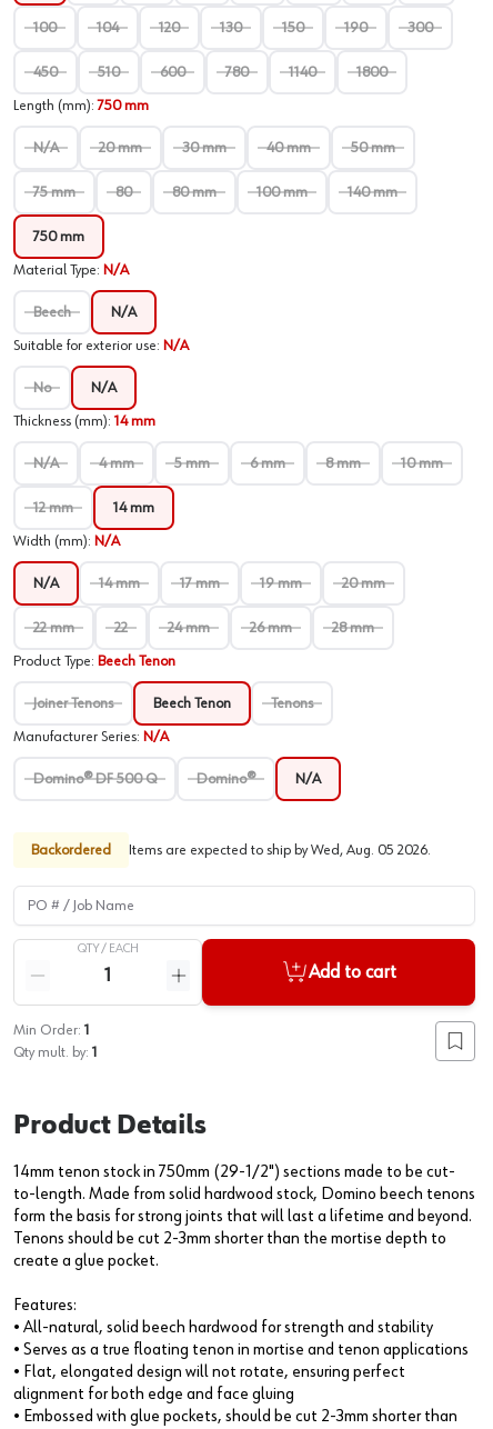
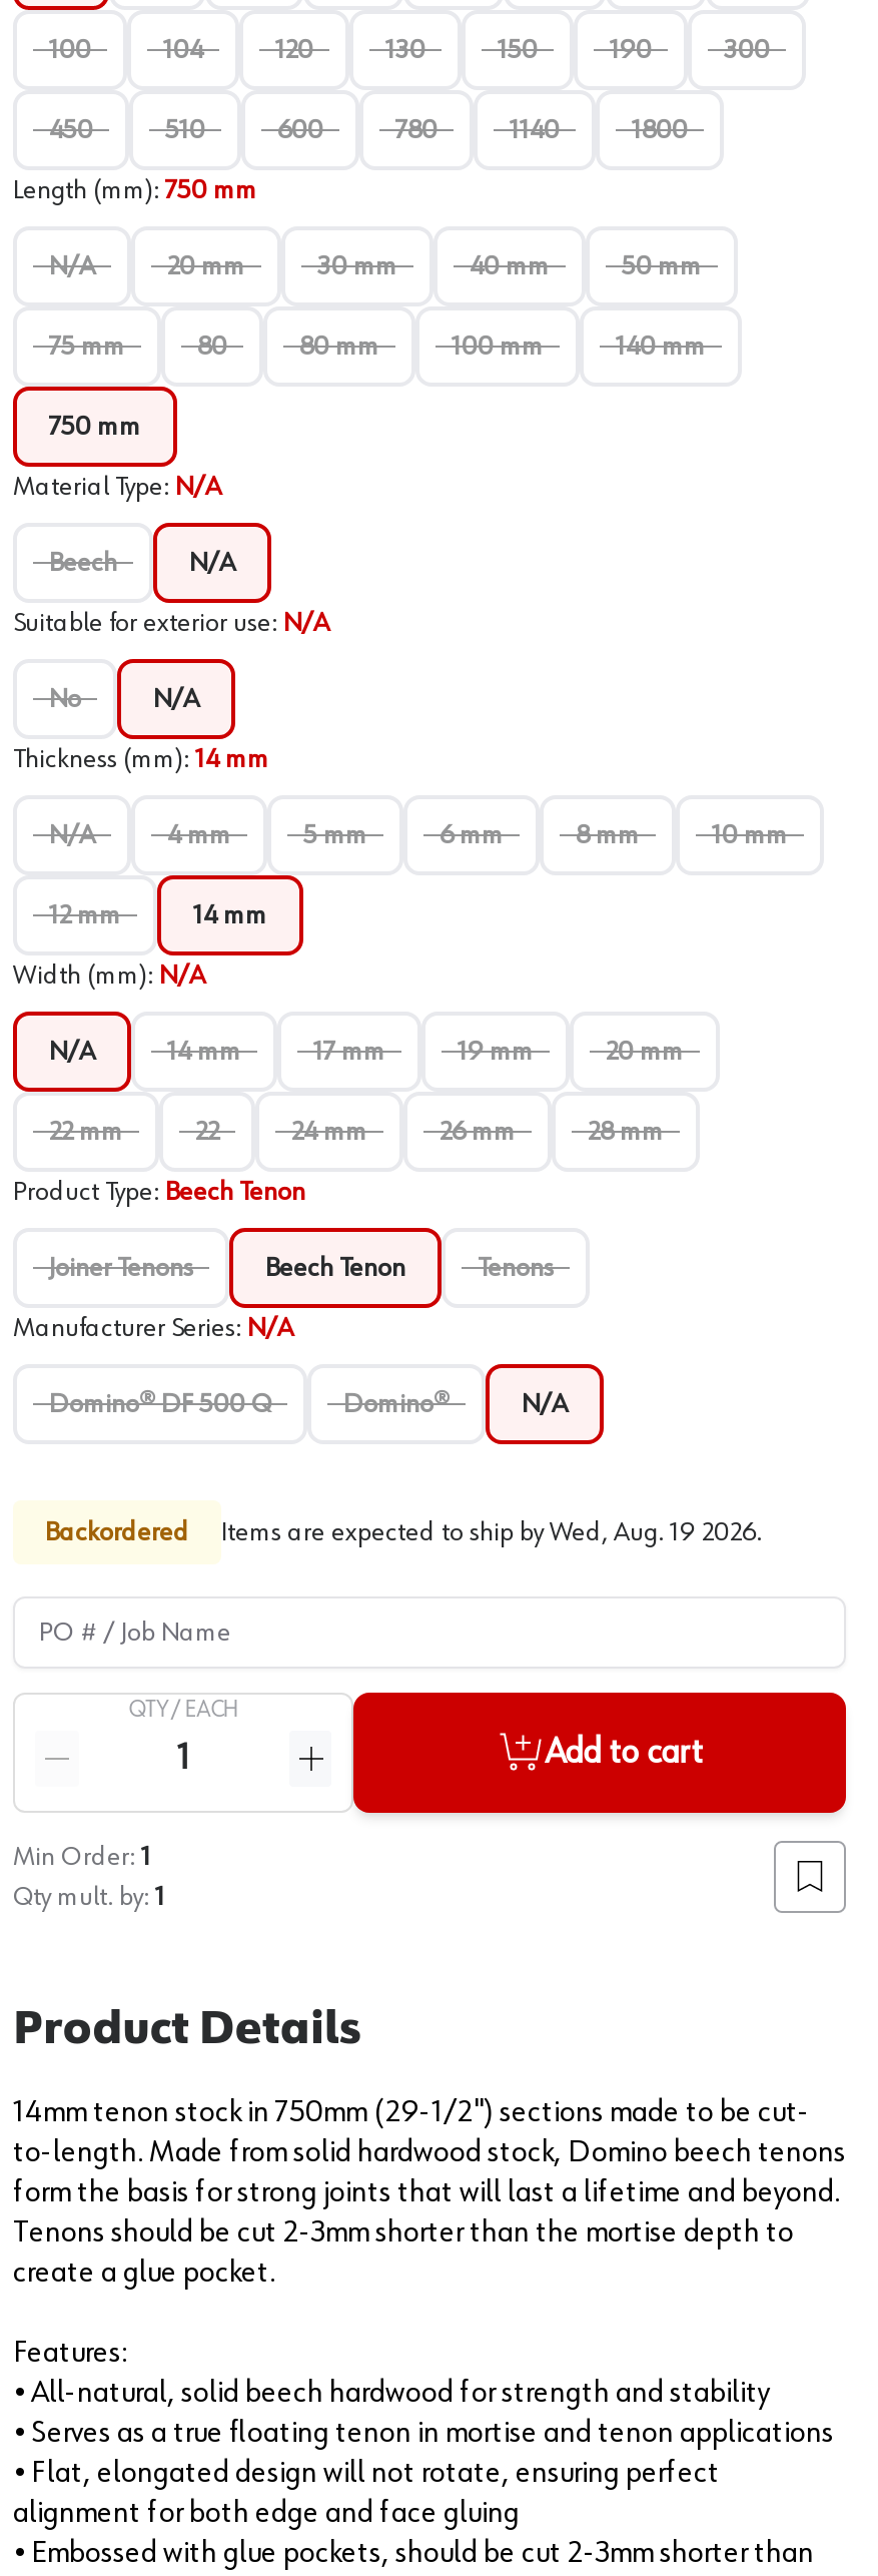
[129,842,431,858] Items are expected to ship by Wed, Aug. 05 2026. -> [221,1518,762,1546] Items are expected to ship by Wed, Aug. 19 2026.

